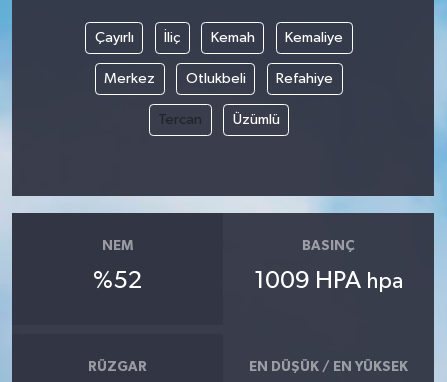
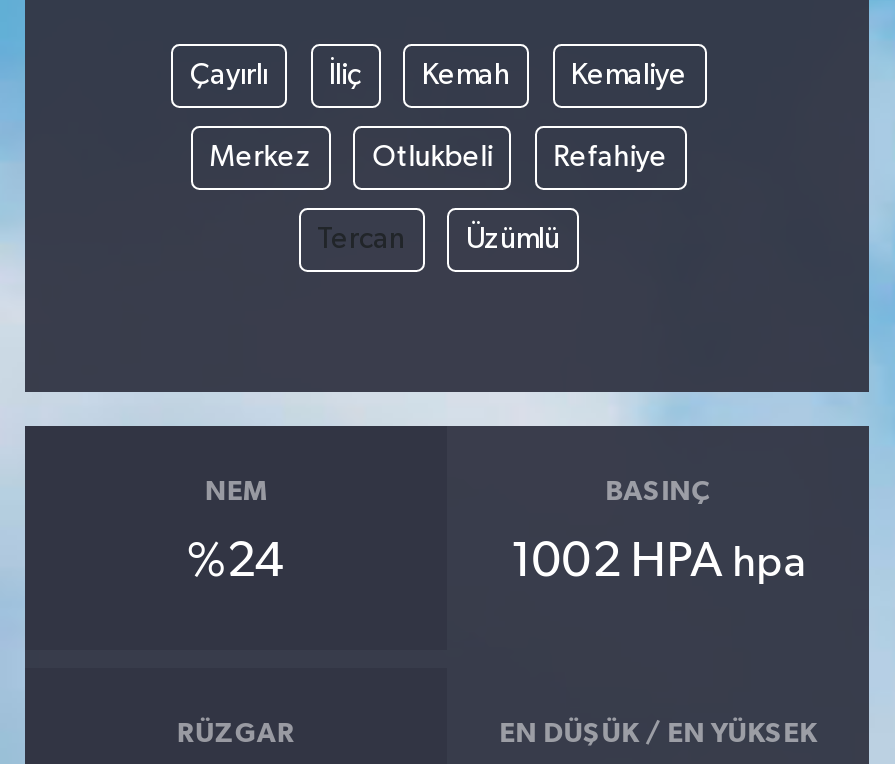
[93,269,142,293] %52 -> [187,537,285,585] %24
[254,269,403,293] 1009 HPA hpa -> [510,537,806,585] 1002 HPA hpa

